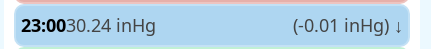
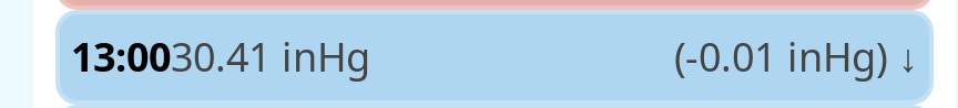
[21,13,156,37] 23:0030.24 inHg -> [71,29,370,82] 13:0030.41 inHg

